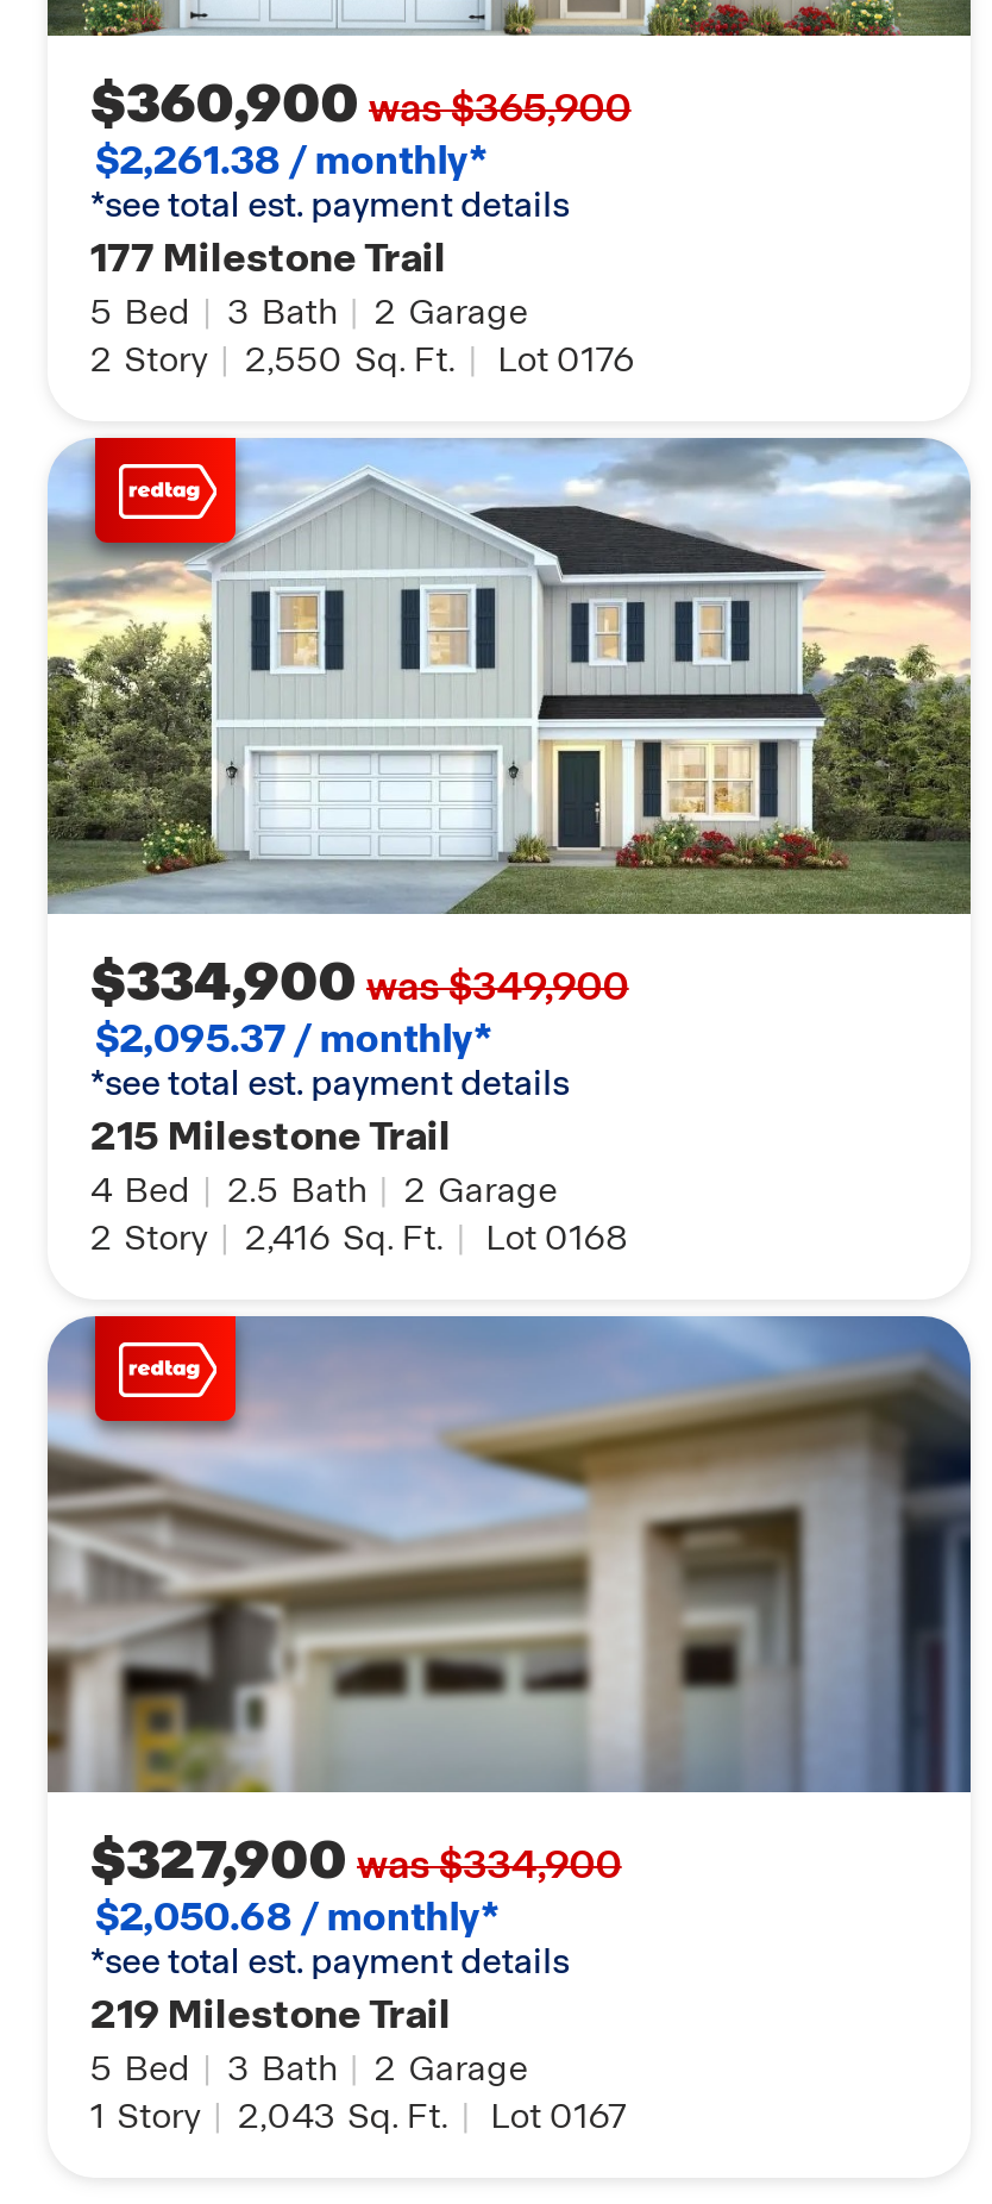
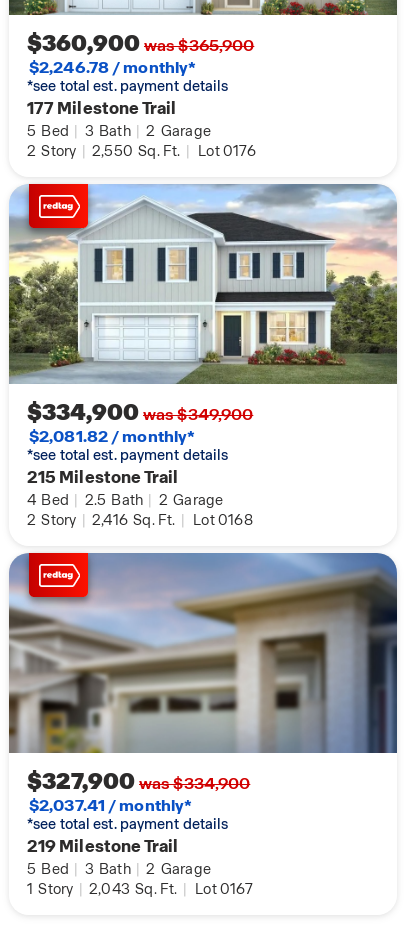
[95,136,488,186] $2,261.38 / monthly* -> [29,57,196,78] $2,246.78 / monthly*
[95,1014,493,1064] $2,095.37 / monthly* -> [29,426,195,447] $2,081.82 / monthly*
[95,1893,500,1943] $2,050.68 / monthly* -> [29,795,192,816] $2,037.41 / monthly*

